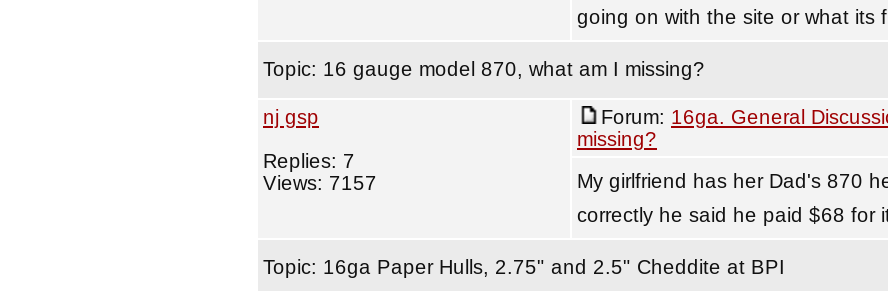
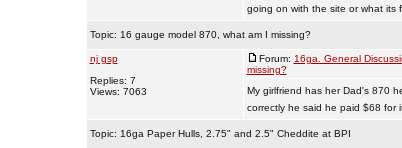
[263,172,377,194] Views: 7157 -> [89,86,146,97] Views: 7063

